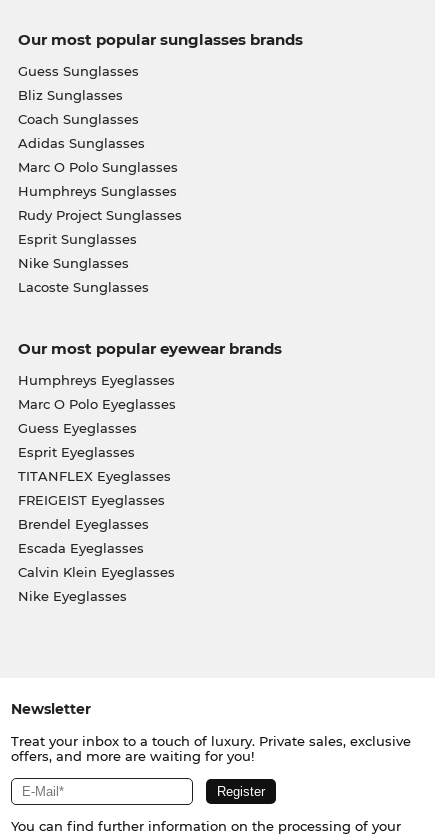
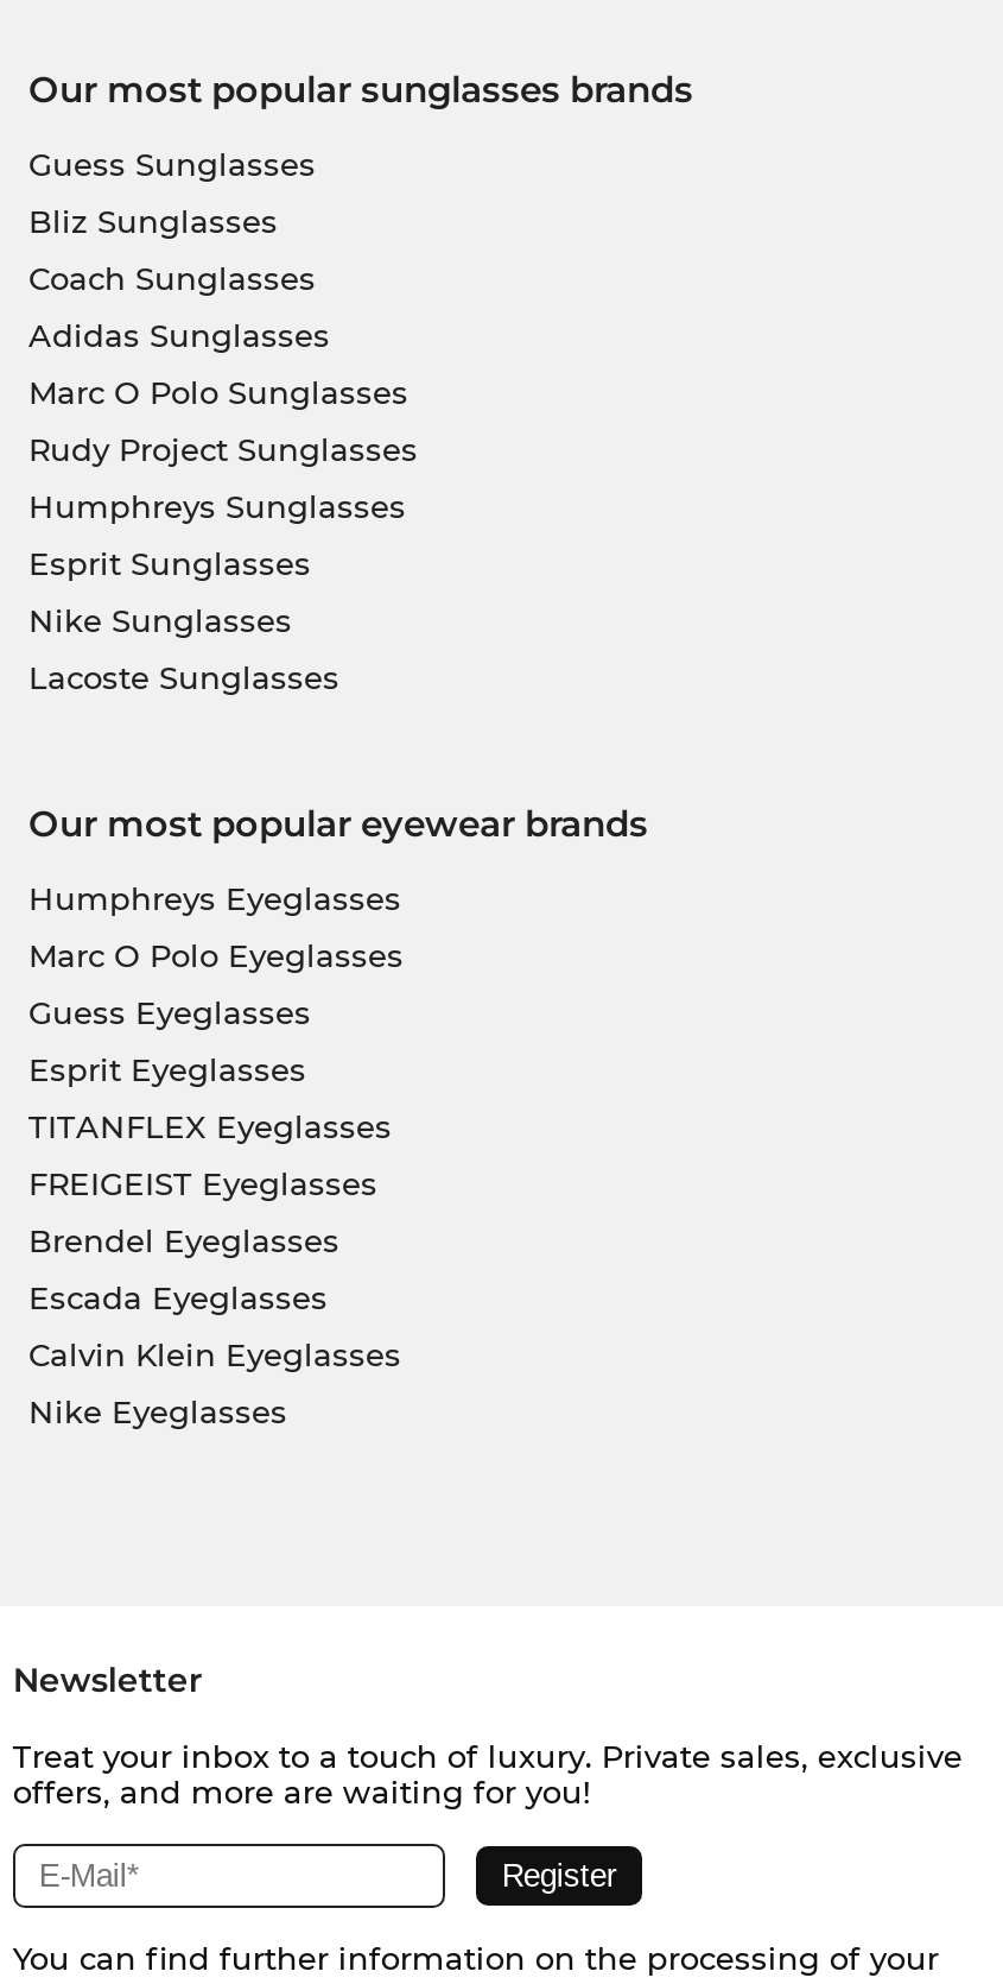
moved [17,183,176,199] -> [28,487,406,525]: Humphreys Sunglasses
moved [17,207,181,223] -> [28,430,418,468]: Rudy Project Sunglasses

